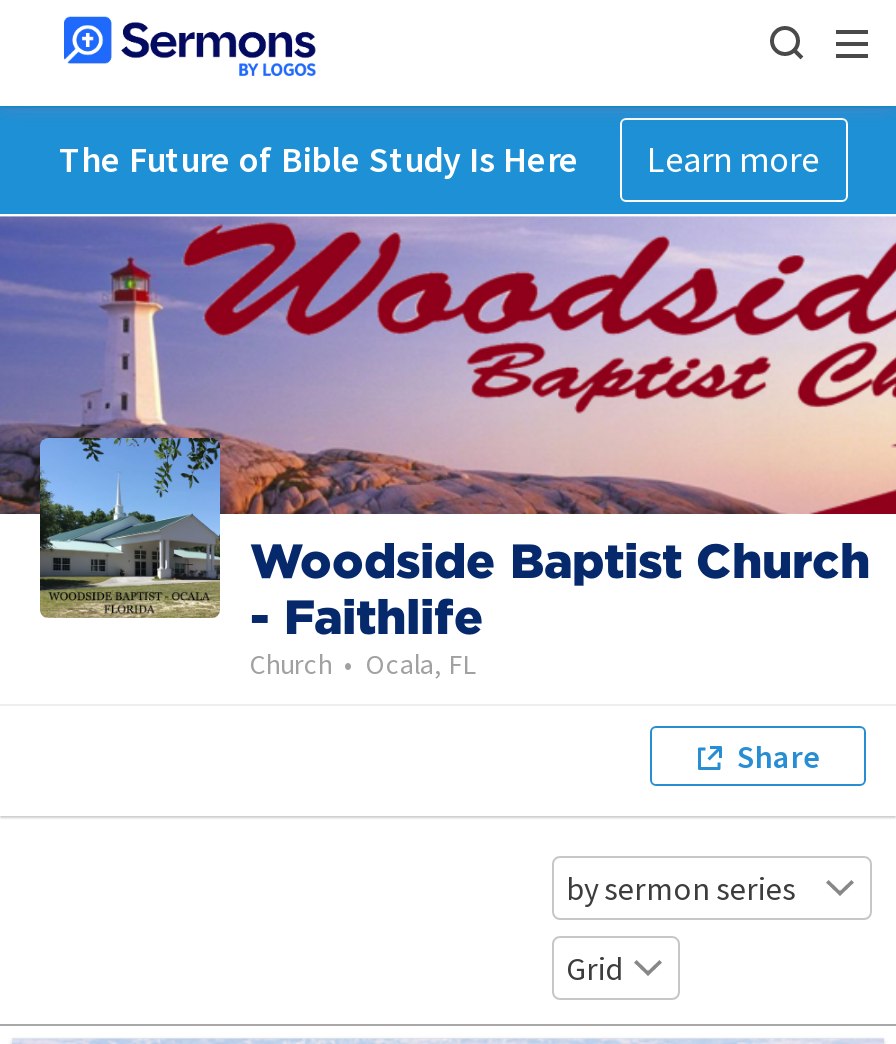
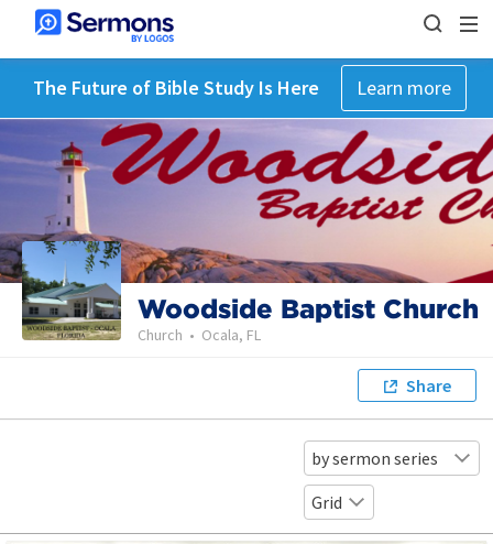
[250,588,484,646] - Faithlife -> none

